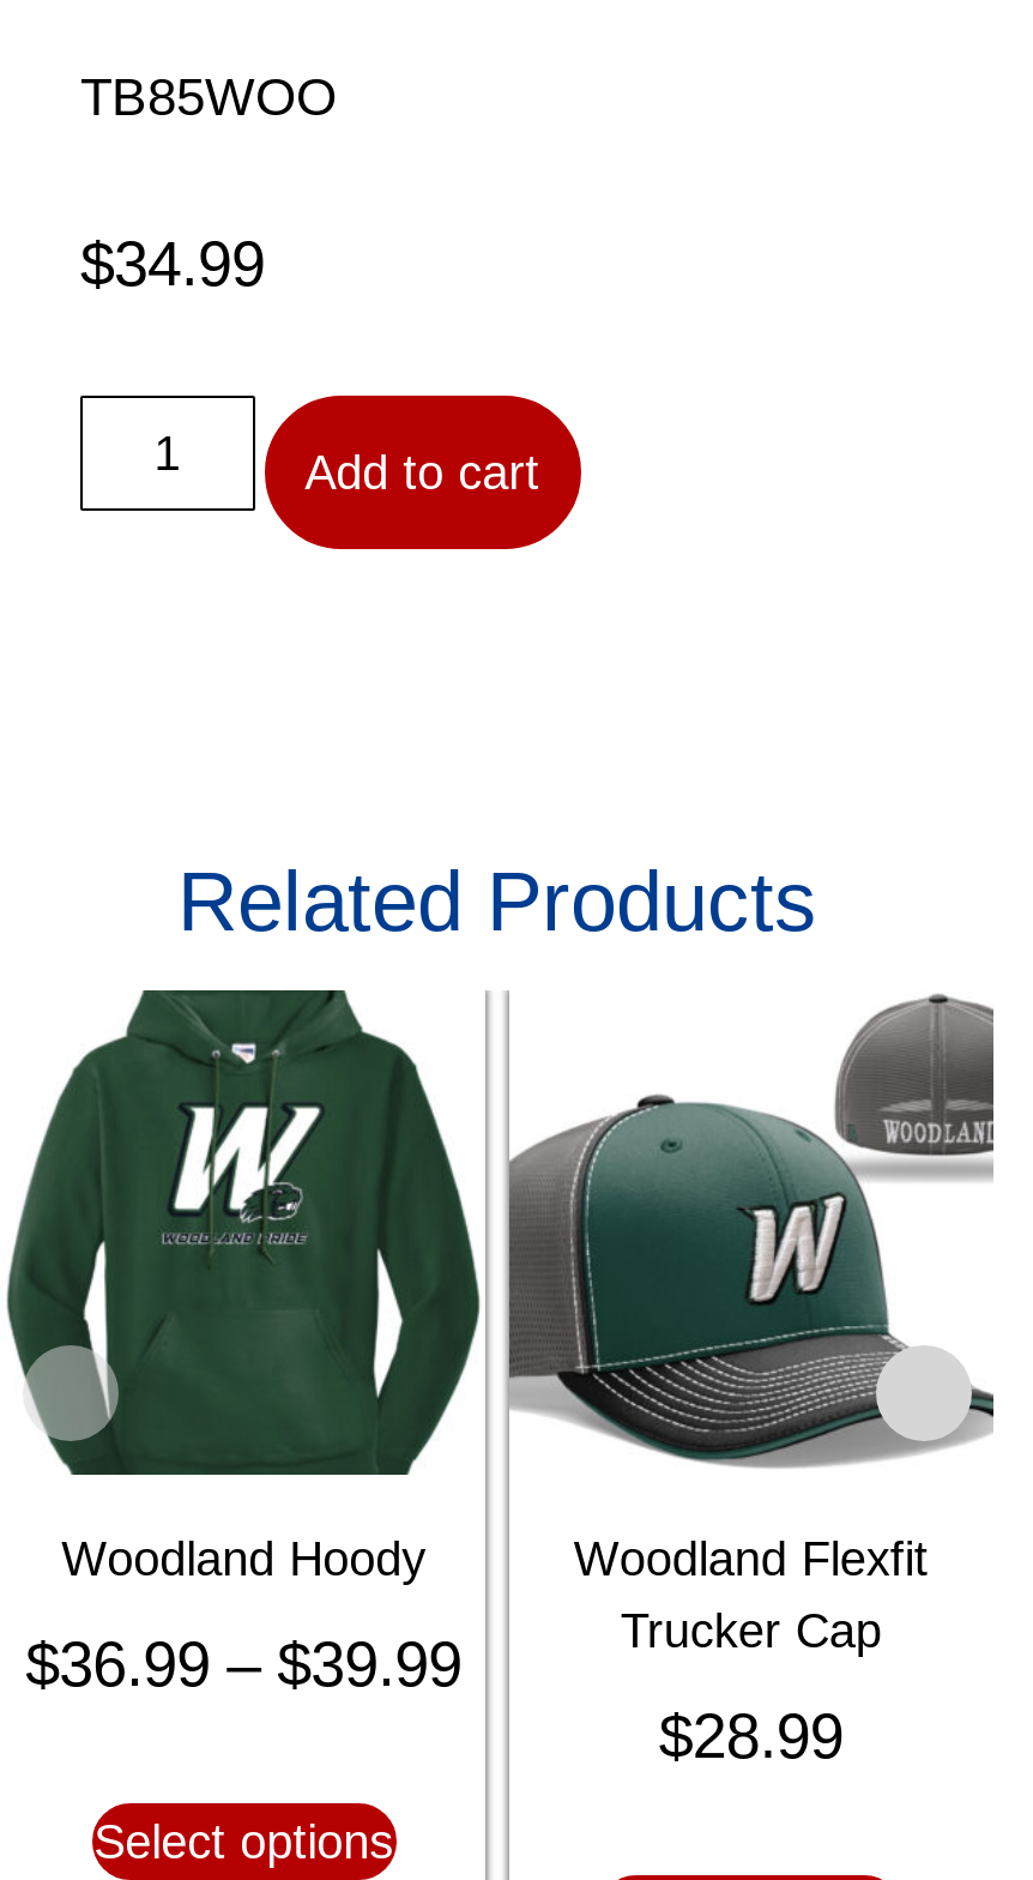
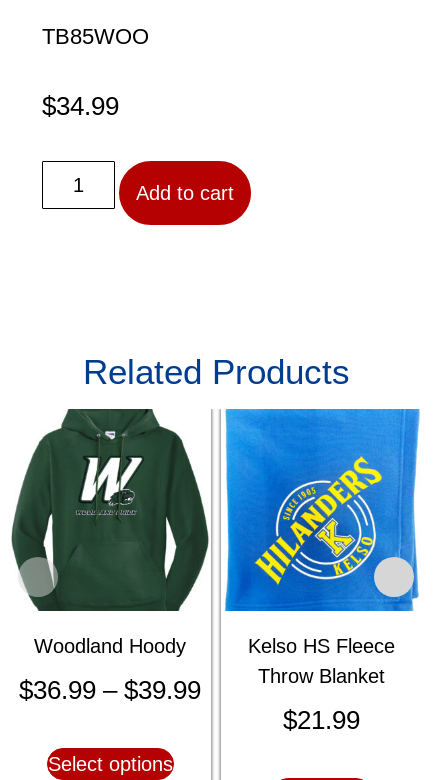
[507,990,996,1656] [image] | Woodland Flexfit | Trucker Cap -> [221,408,423,686] [image] | Kelso HS Fleece | Throw Blanket
[659,1699,843,1771] $28.99 -> [283,704,360,734] $21.99

